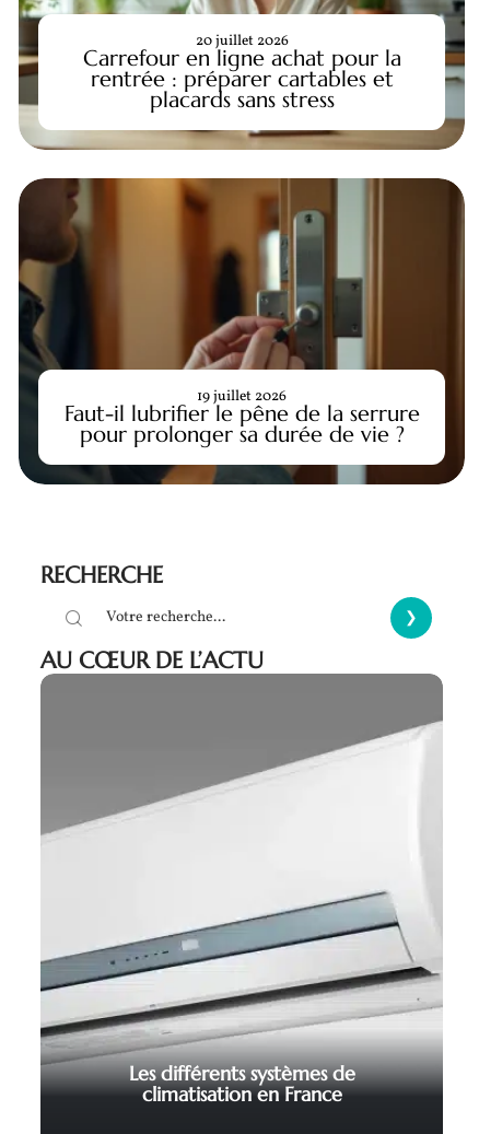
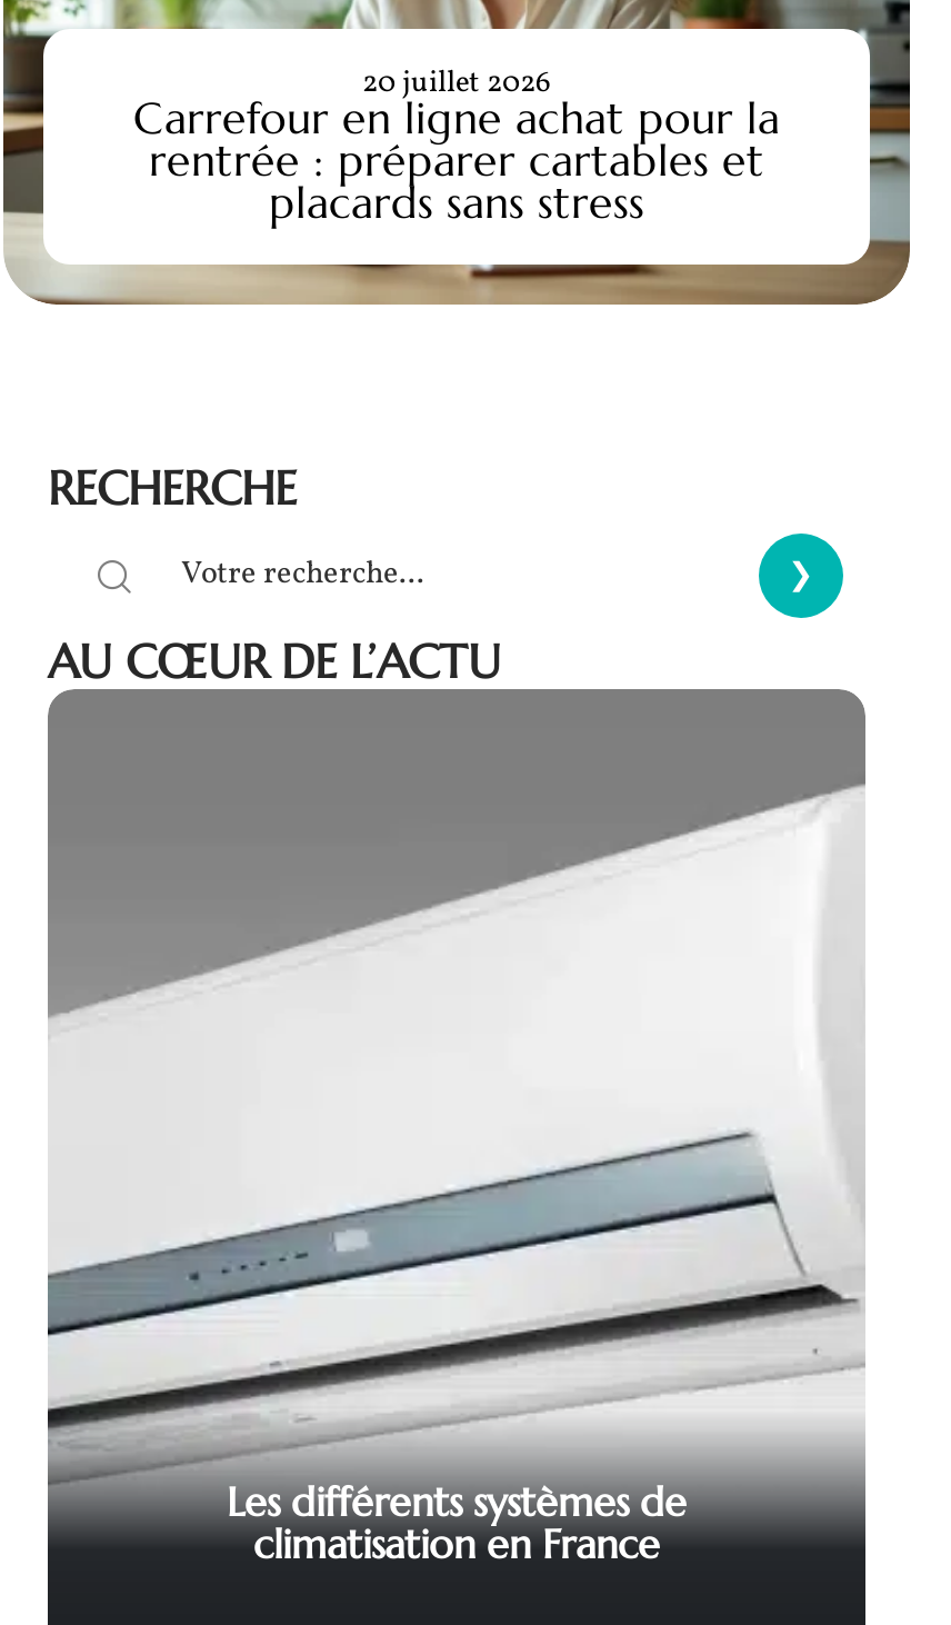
[17,177,466,486] [image] | Faut-il lubrifier le pêne de la serrure | pour prolonger sa durée de vie ? -> none
[197,386,287,407] 19 juillet 2026 -> none

